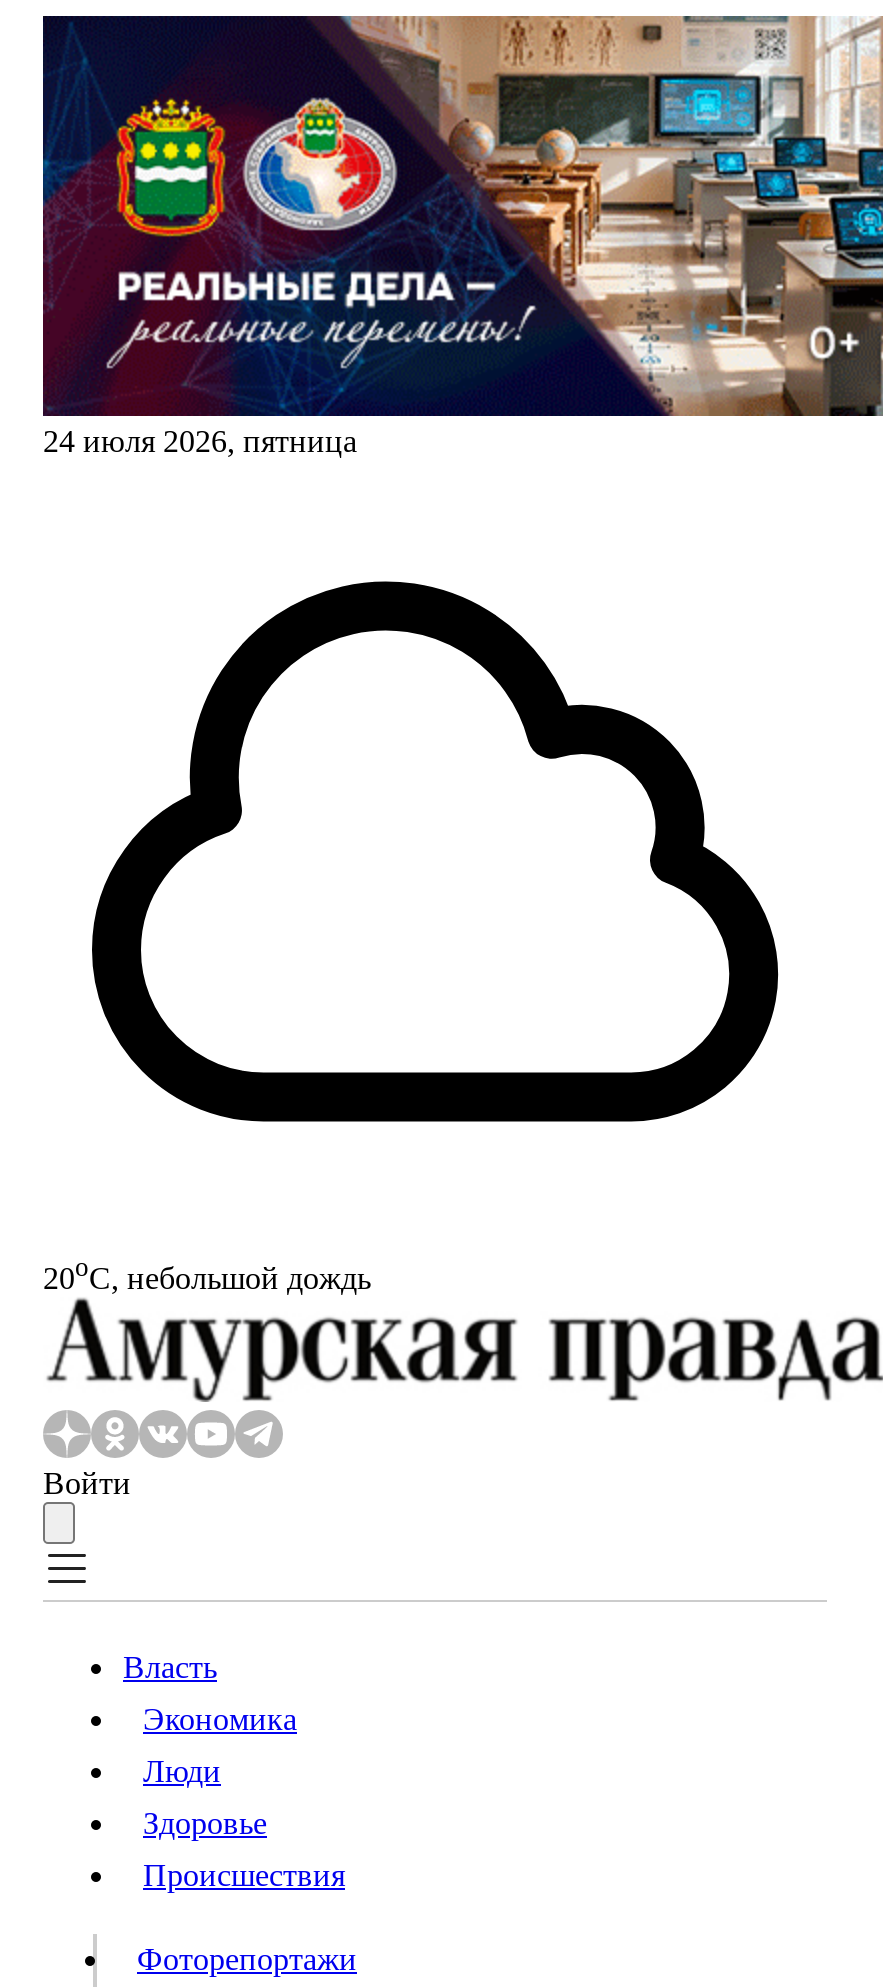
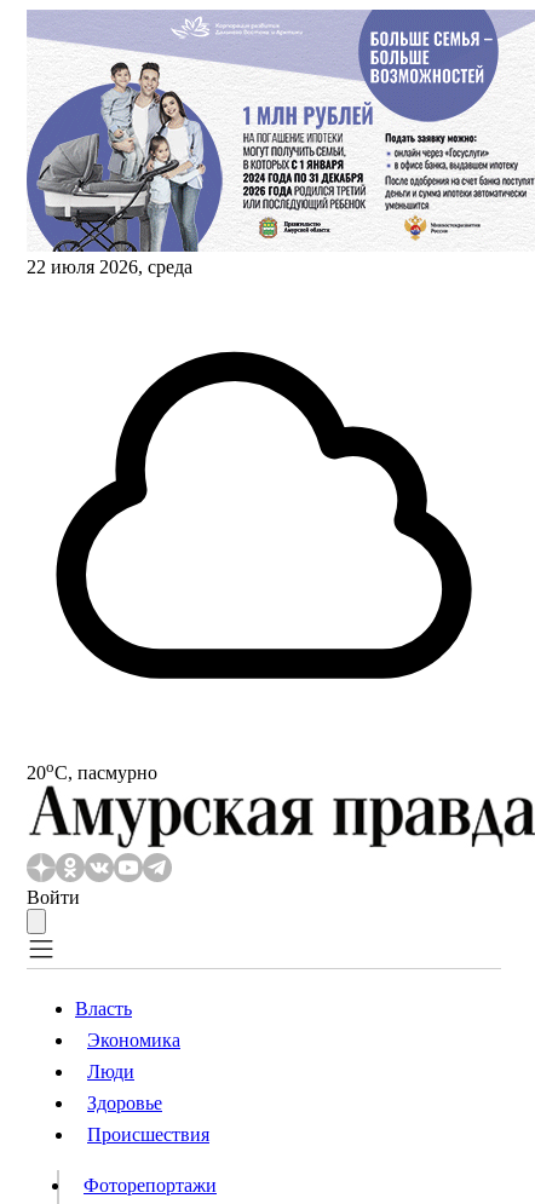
[41,14,877,458] [image] | 24 июля 2026, пятница -> [25,8,531,277] [image] | 22 июля 2026, среда
[43,1252,371,1295] 20oС, небольшой дождь -> [27,757,157,783] 20oС, пасмурно

